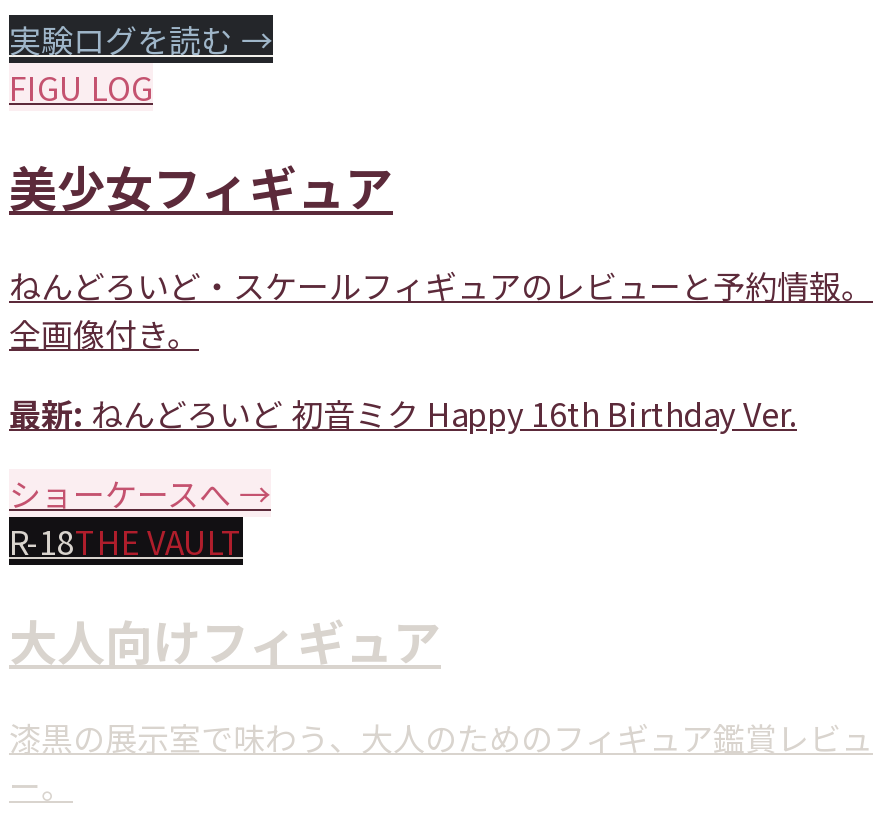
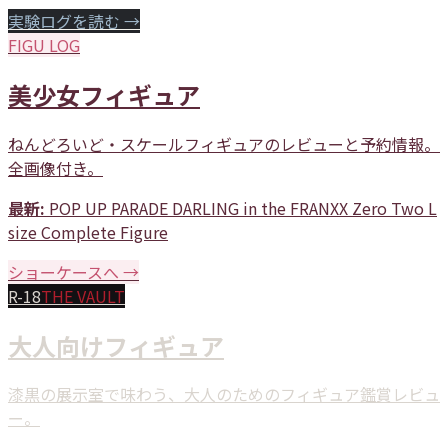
[9,388,797,436] 最新: ねんどろいど 初音ミク Happy 16th Birthday Ver. -> [8,196,437,244] 最新: POP UP PARADE DARLING in the FRANXX Zero Two L | size Complete Figure

